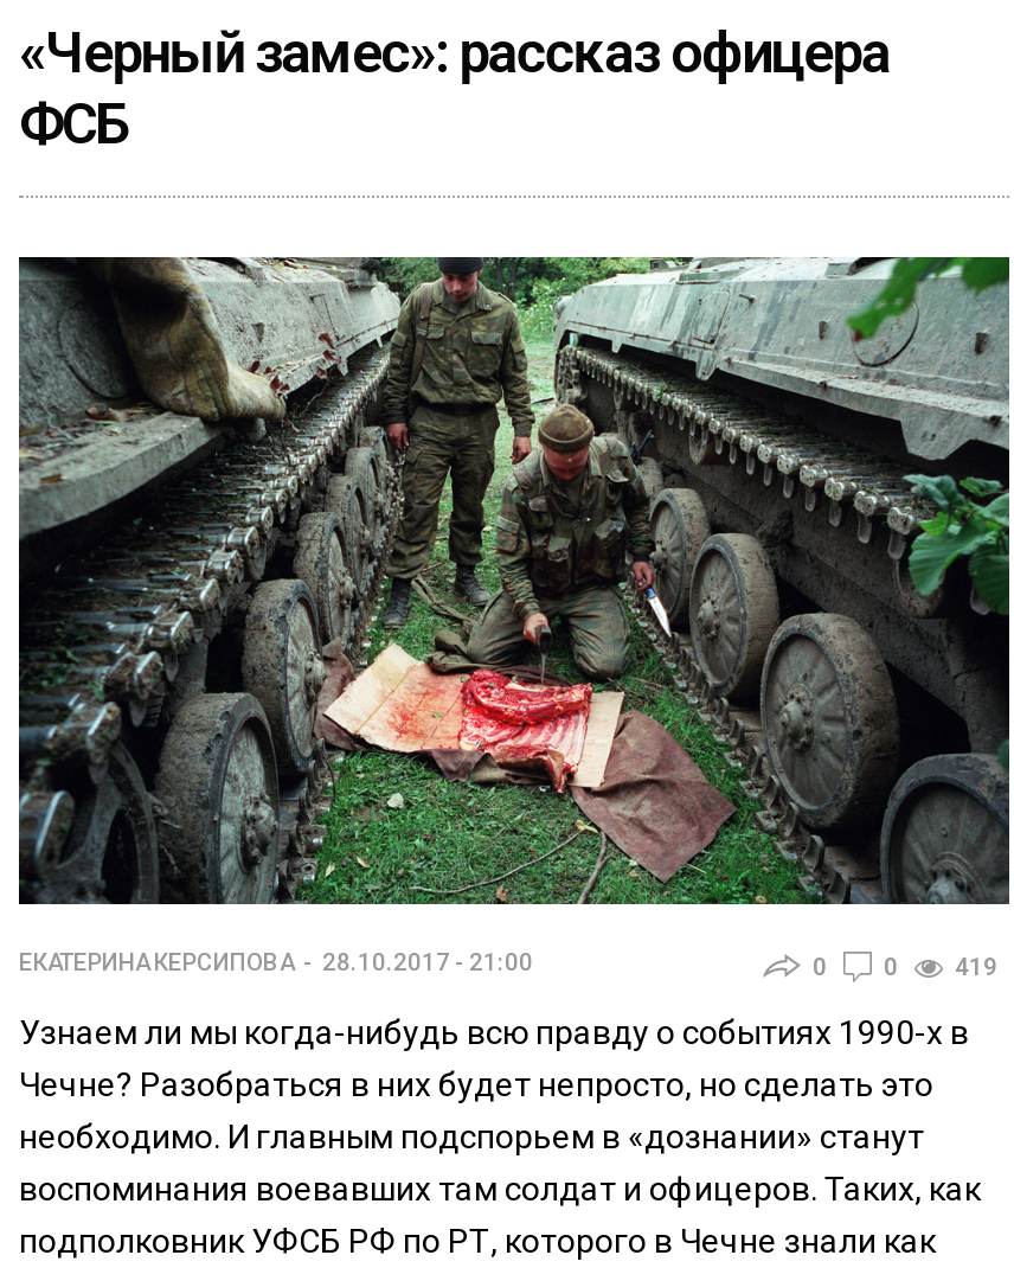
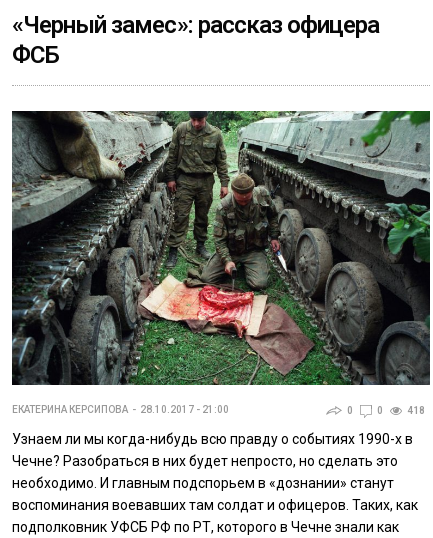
[813,953,997,979] 0 0 419 -> [347,405,425,416] 0 0 418

